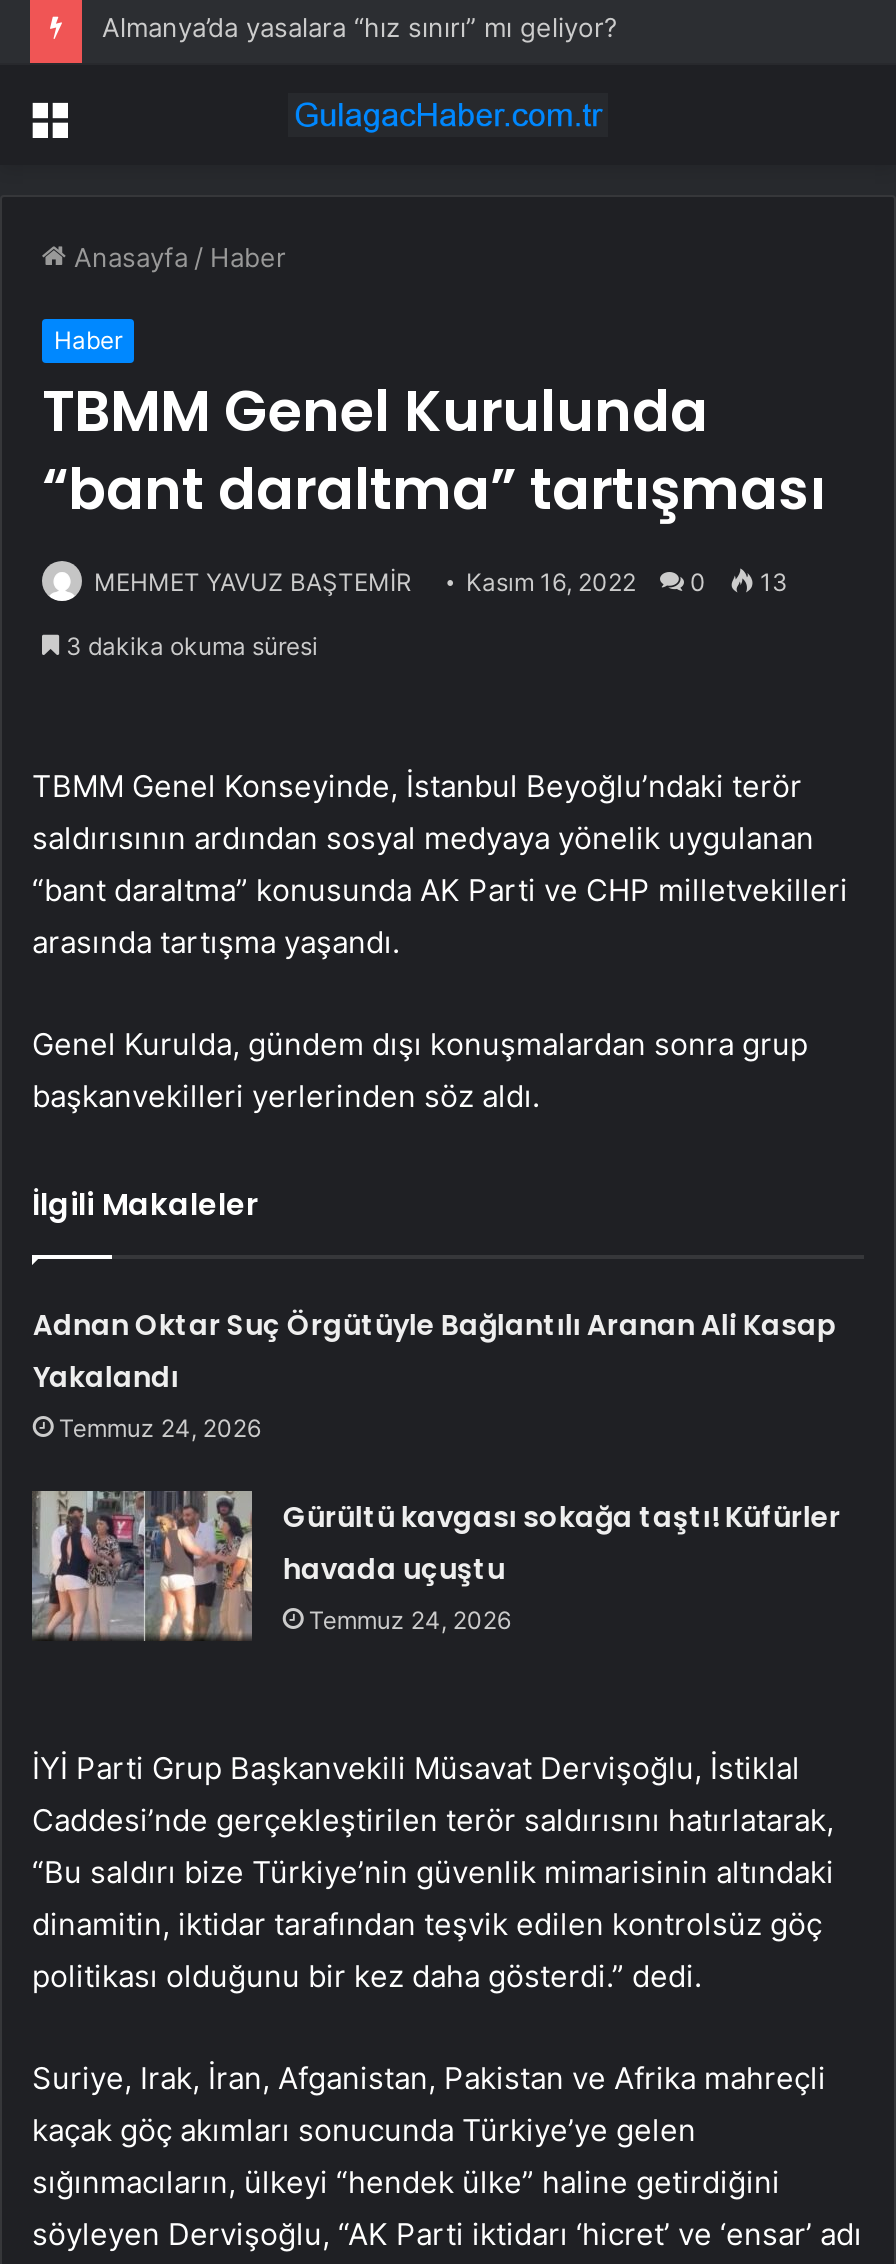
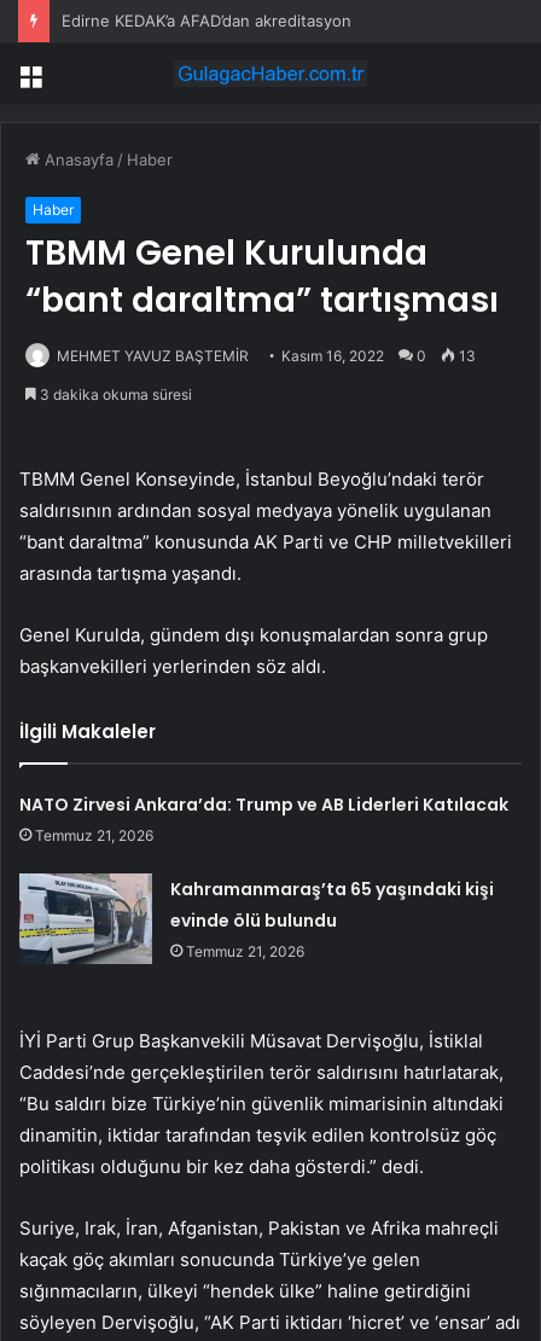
[102,11,618,43] Almanya’da yasalara “hız sınırı” mı geliyor? -> [62,11,351,30] Edirne KEDAK’a AFAD’dan akreditasyon
[33,1306,837,1444] Adnan Oktar Suç Örgütüyle Bağlantılı Aranan Ali Kasap | Yakalandı | Temmuz 24, 2026 -> [20,793,509,845] NATO Zirvesi Ankara’da: Trump ve AB Liderleri Katılacak | Temmuz 21, 2026
[30,1489,841,1639] [image] | Gürültü kavgası sokağa taştı! Küfürler | havada uçuştu | Temmuz 24, 2026 -> [18,878,494,964] [image] | Kahramanmaraş’ta 65 yaşındaki kişi | evinde ölü bulundu | Temmuz 21, 2026

